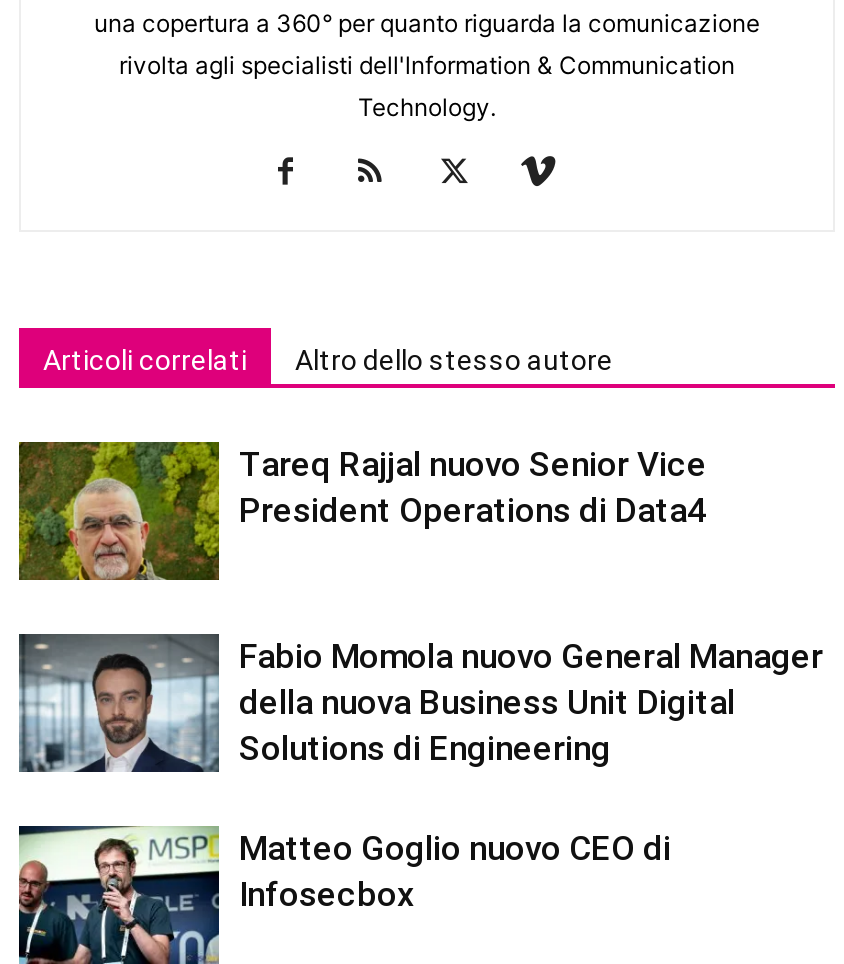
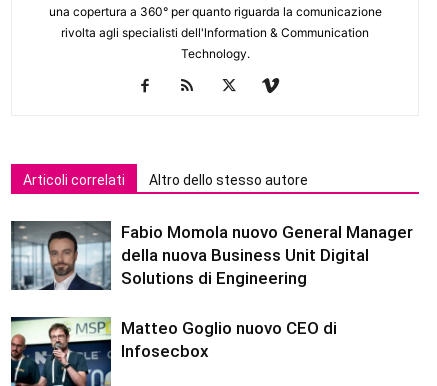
[17,440,707,582] [image] | Tareq Rajjal nuovo Senior Vice | President Operations di Data4 -> none

